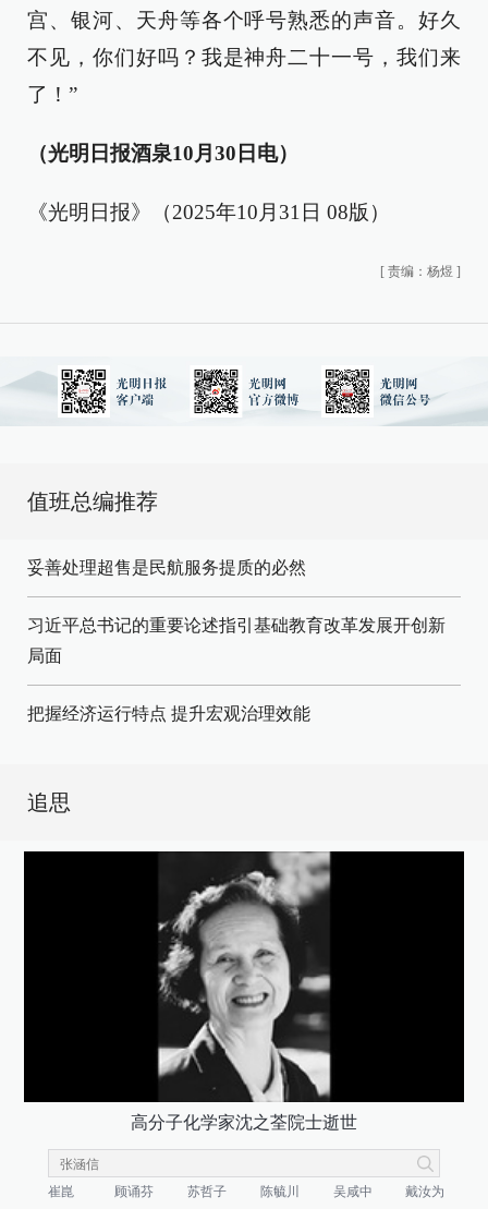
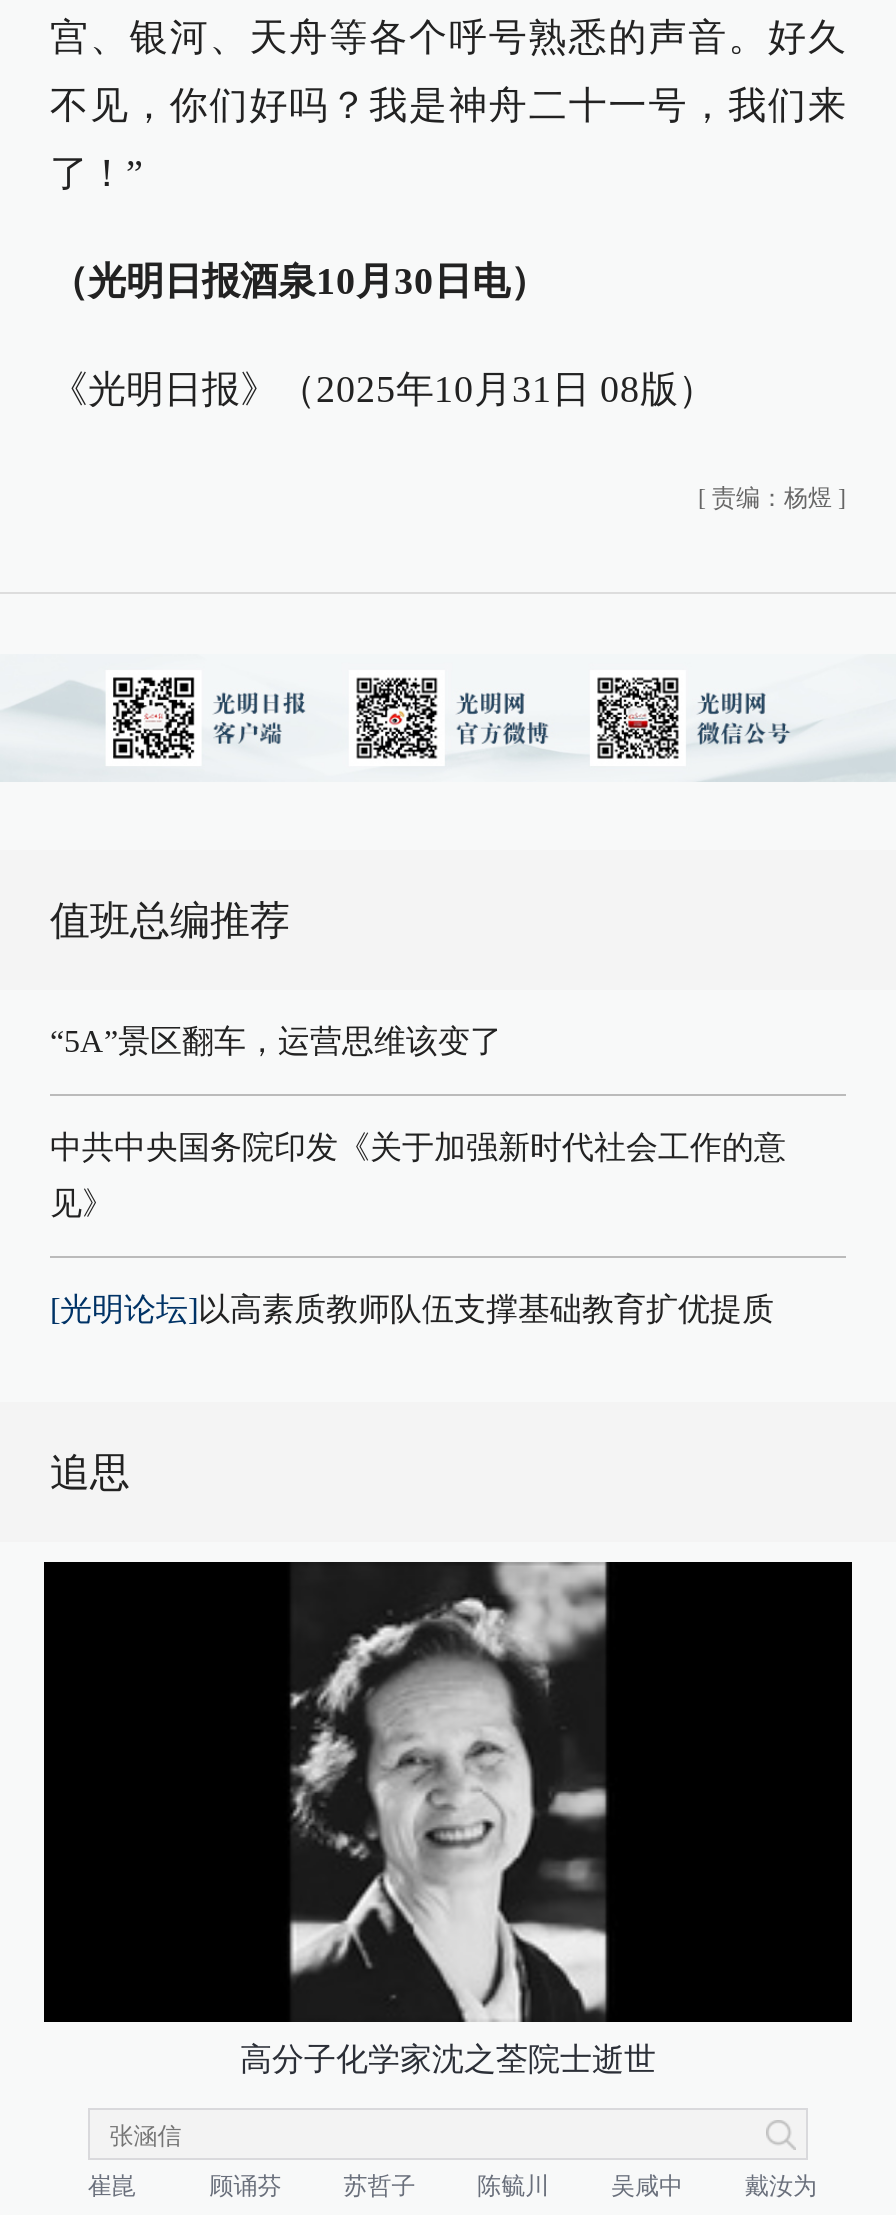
[27,558,306,576] 妥善处理超售是民航服务提质的必然 -> [50,1023,502,1057] “5A”景区翻车，运营思维该变了
[27,616,446,634] 习近平总书记的重要论述指引基础教育改革发展开创新 -> [50,1129,786,1163] 中共中央国务院印发《关于加强新时代社会工作的意
[27,646,62,665] 局面 -> [50,1185,114,1219] 见》
[27,704,310,722] 把握经济运行特点 提升宏观治理效能 -> [50,1291,774,1325] [光明论坛]以高素质教师队伍支撑基础教育扩优提质

